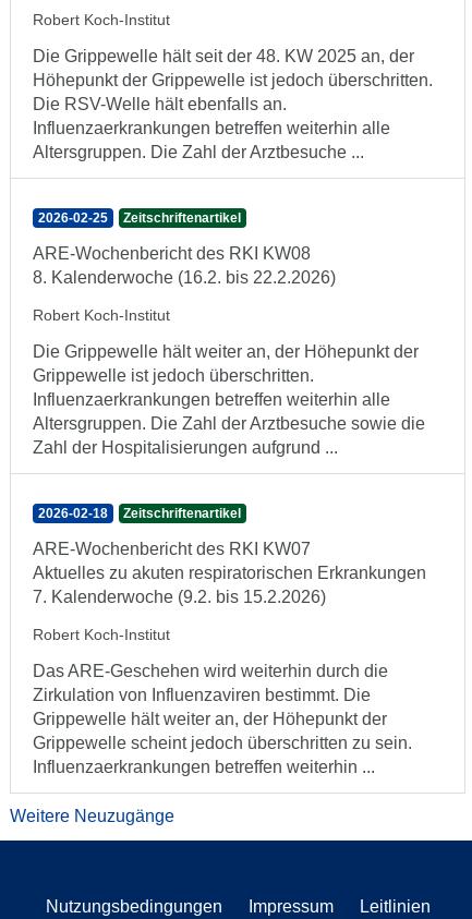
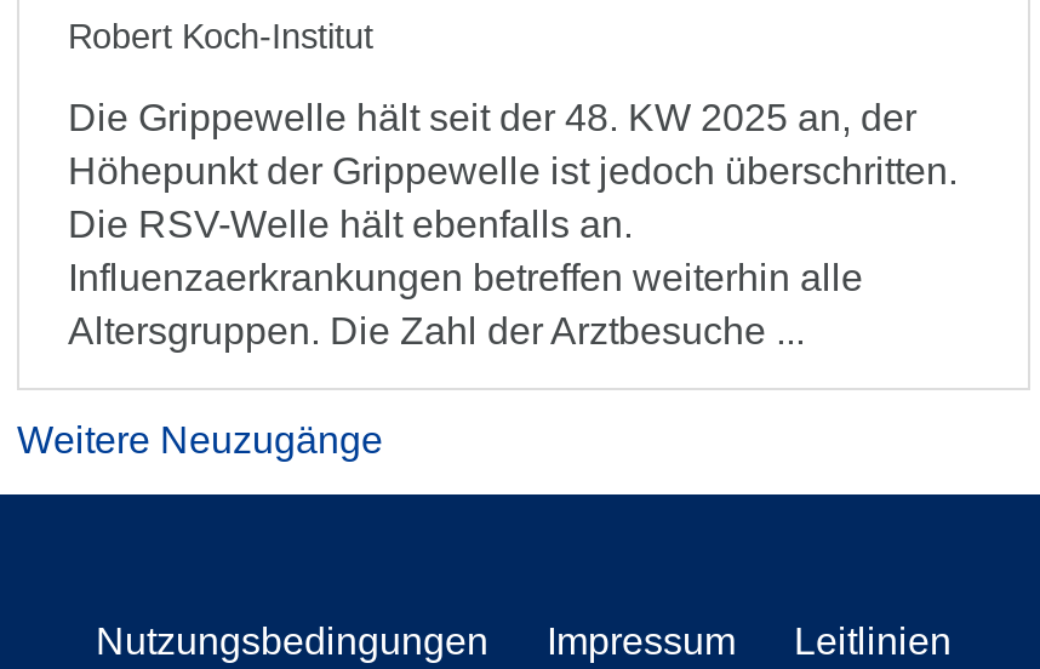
[33,210,425,457] 2026-02-25 | Zeitschriftenartikel | ARE-Wochenbericht des RKI KW08 | 8. Kalenderwoche (16.2. bis 22.2.2026) | Robert Koch-Institut | Die Grippewelle hält weiter an, der Höhepunkt der | Grippewelle ist jedoch überschritten. | Influenzaerkrankungen betreffen weiterhin alle | Altersgruppen. Die Zahl der Arztbesuche sowie die | Zahl der Hospitalisierungen aufgrund ... -> none
[33,506,426,776] 2026-02-18 | Zeitschriftenartikel | ARE-Wochenbericht des RKI KW07 | Aktuelles zu akuten respiratorischen Erkrankungen | 7. Kalenderwoche (9.2. bis 15.2.2026) | Robert Koch-Institut | Das ARE-Geschehen wird weiterhin durch die | Zirkulation von Influenzaviren bestimmt. Die | Grippewelle hält weiter an, der Höhepunkt der | Grippewelle scheint jedoch überschritten zu sein. | Influenzaerkrankungen betreffen weiterhin ... -> none

